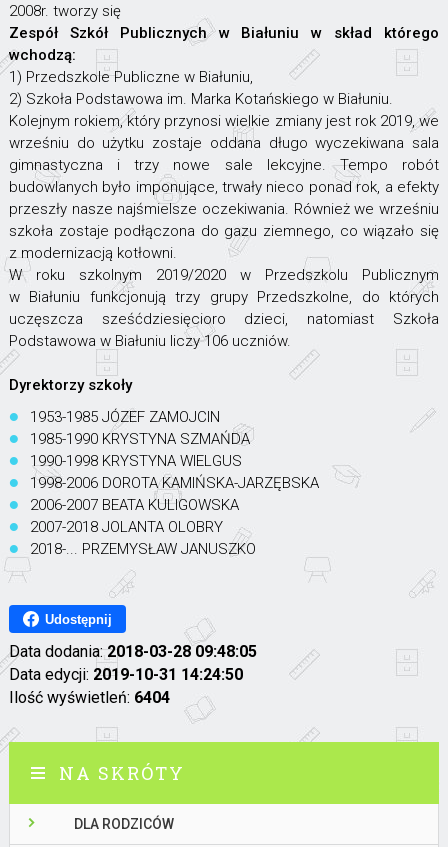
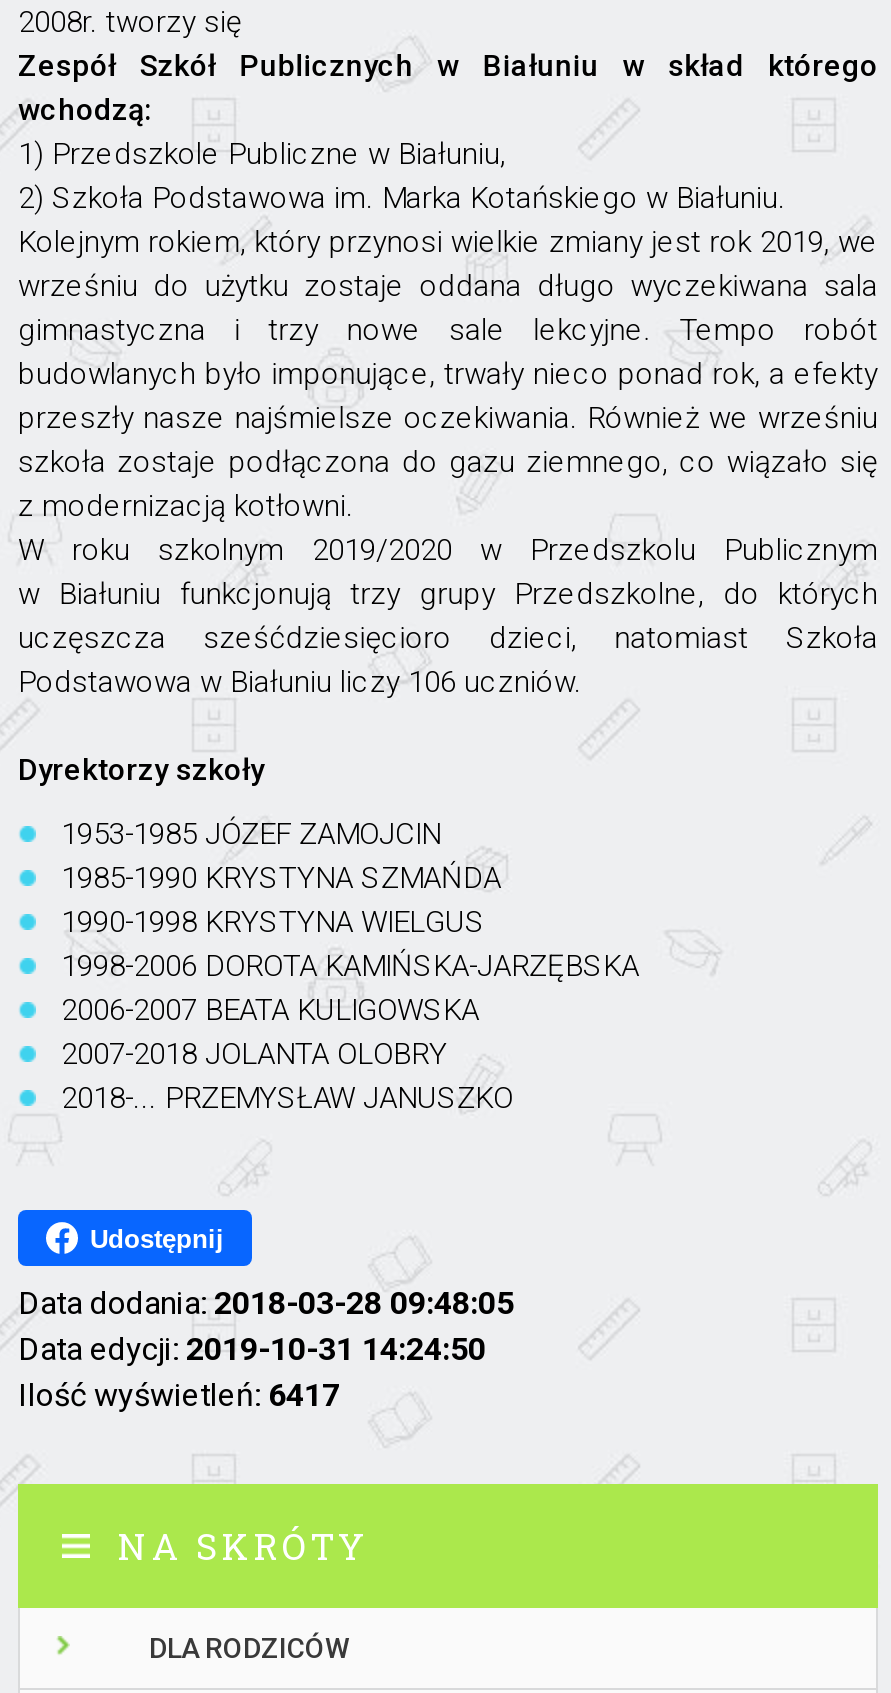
[9,688,170,707] Ilość wyświetleń: 6404 -> [18,1377,340,1415] Ilość wyświetleń: 6417

